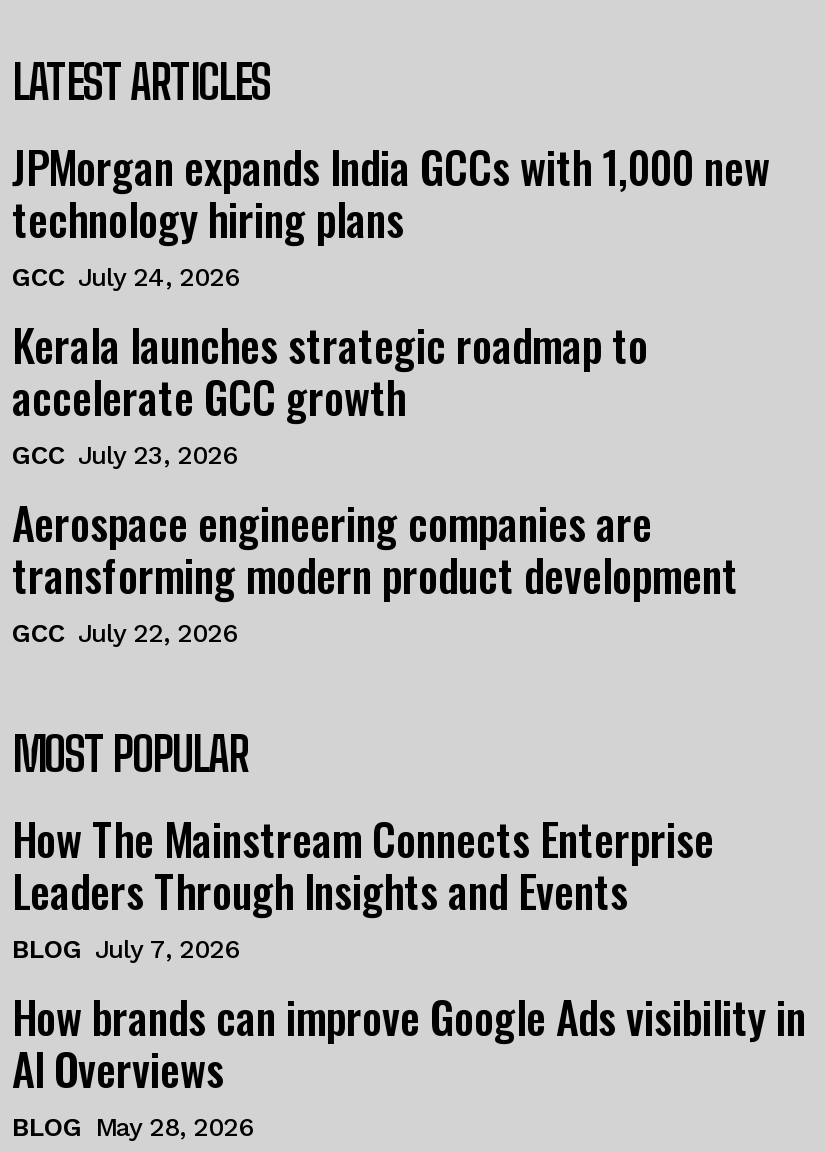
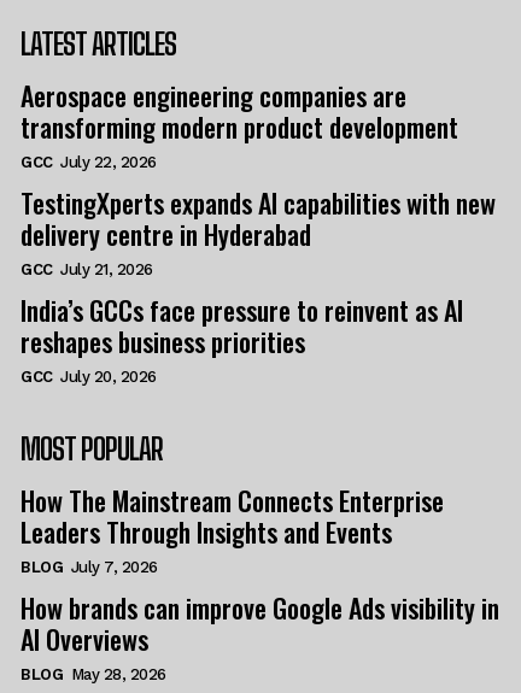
[12,133,770,469] JPMorgan expands India GCCs with 1,000 new | technology hiring plans | GCC July 24, 2026 | Kerala launches strategic roadmap to | accelerate GCC growth | GCC July 23, 2026 -> none
moved [12,489,738,647] -> [21,76,458,172]: Aerospace engineering companies are | transforming modern product development | GCC July 22, 2026
none -> [21,184,496,386] TestingXperts expands AI capabilities with new | delivery centre in Hyderabad | GCC July 21, 2026 | India’s GCCs face pressure to reinvent as AI | reshapes business priorities | GCC July 20, 2026

